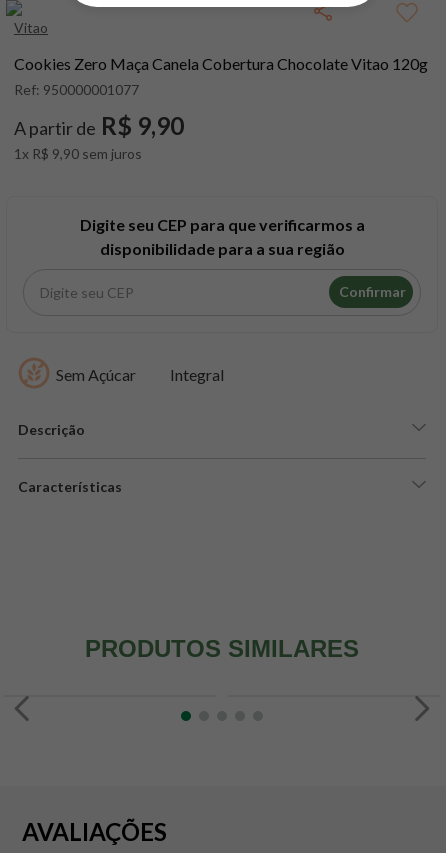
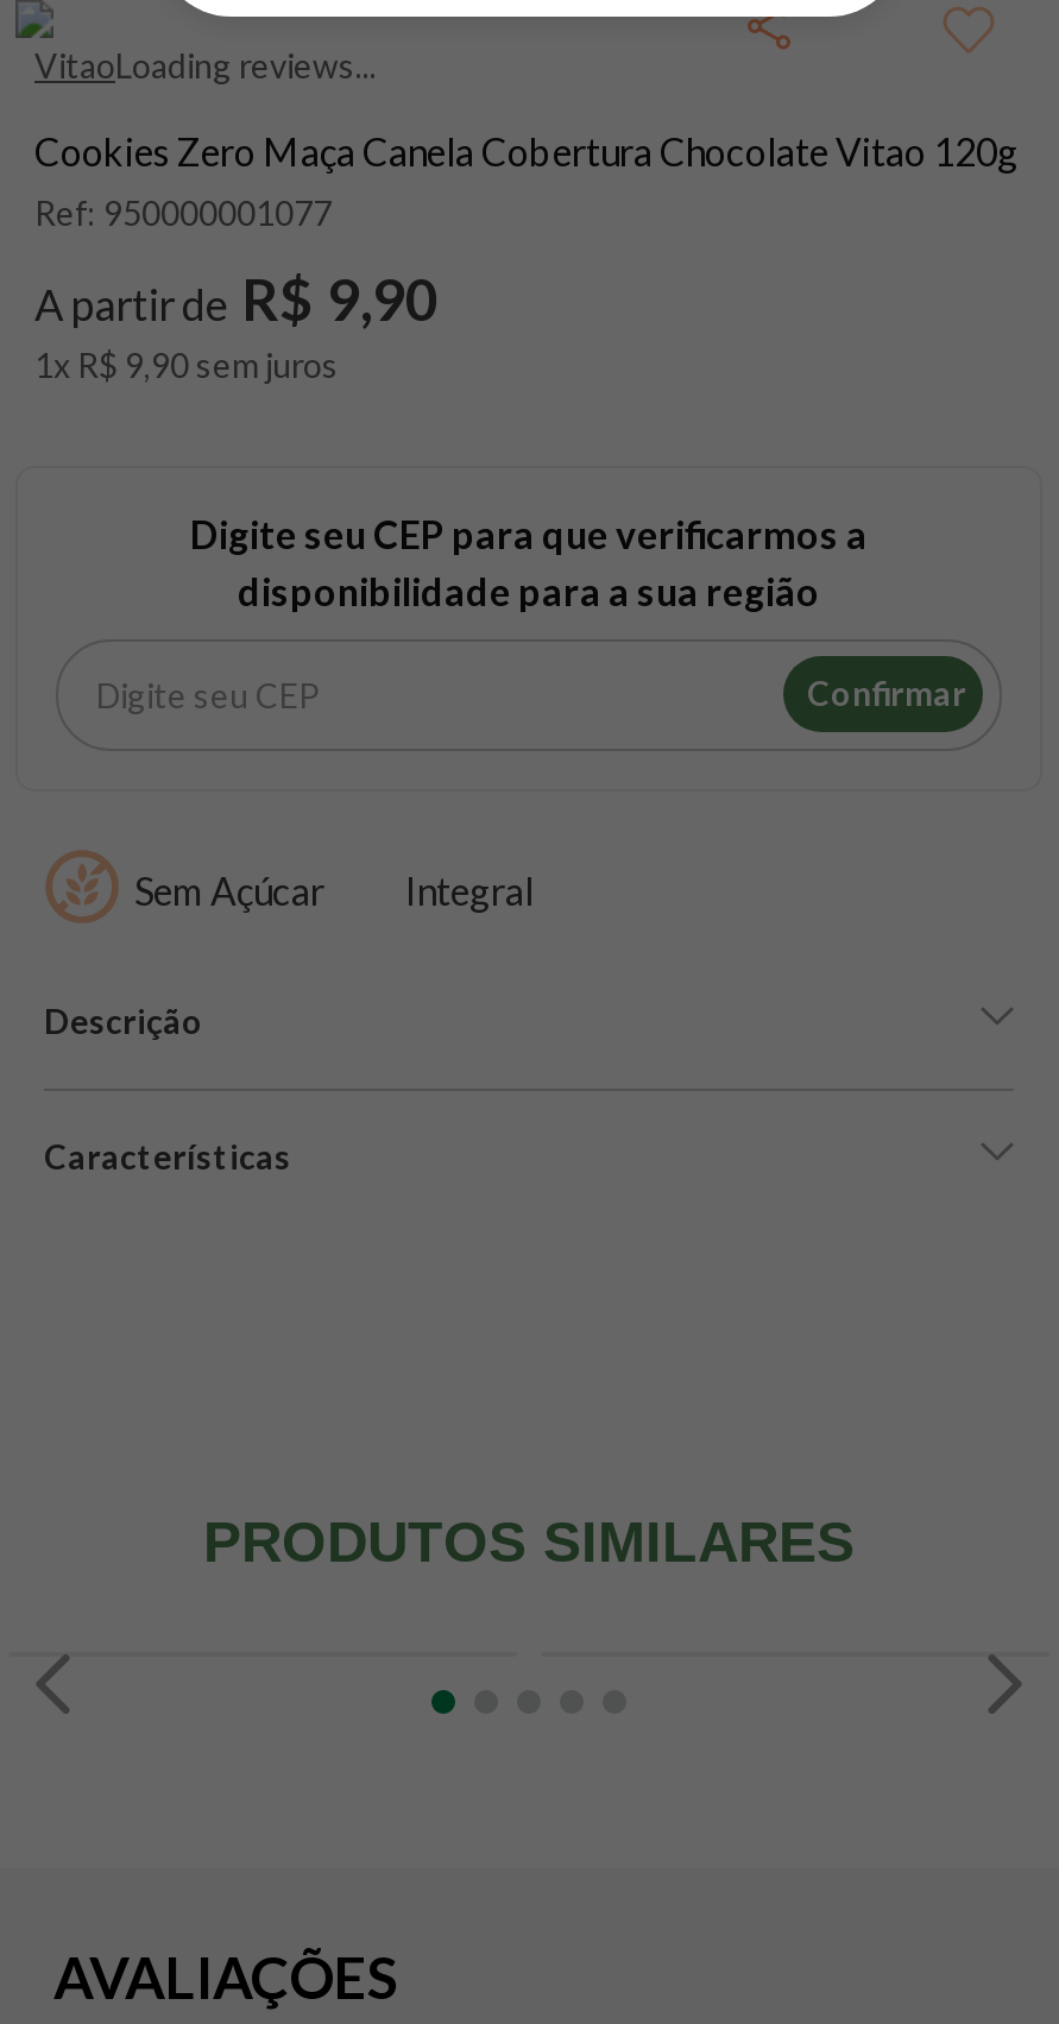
[14,19,48,36] Vitao -> [34,45,377,86] VitaoLoading reviews...

